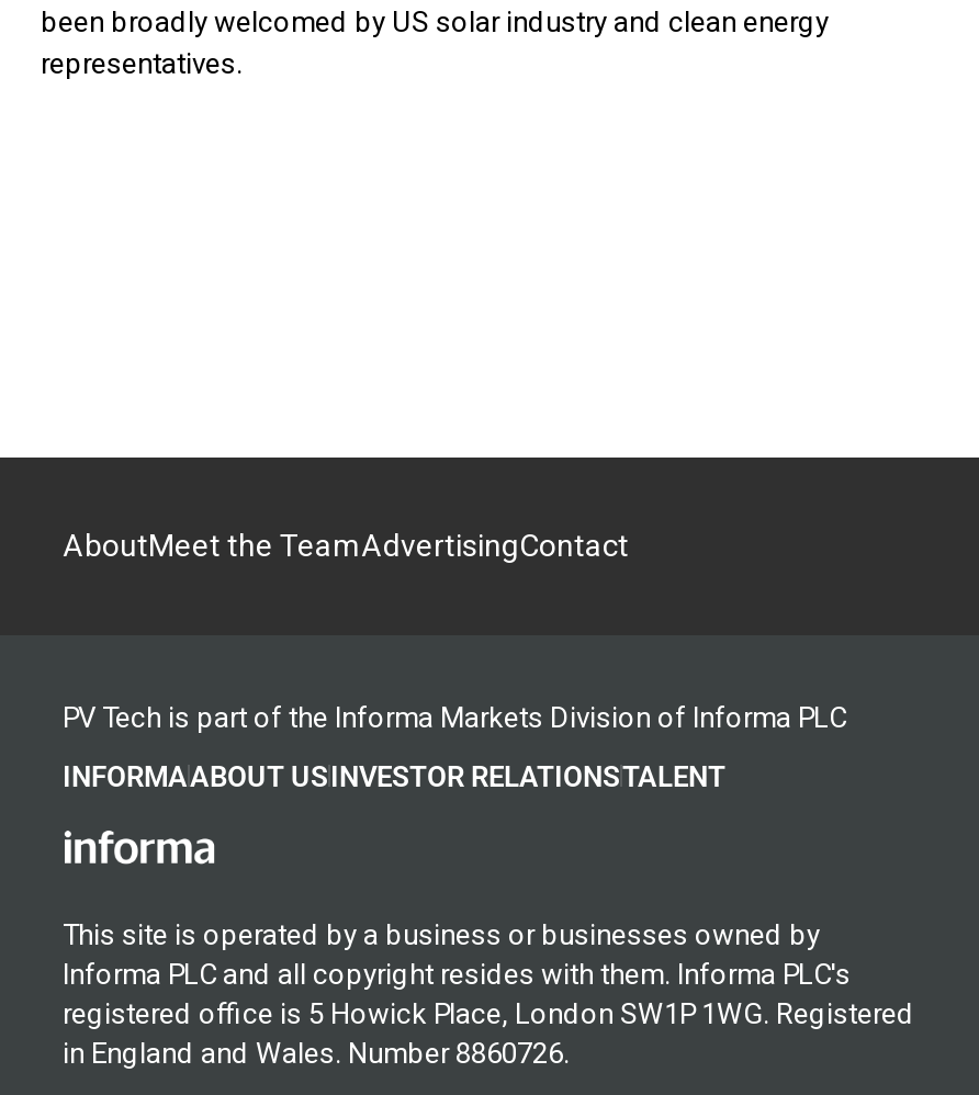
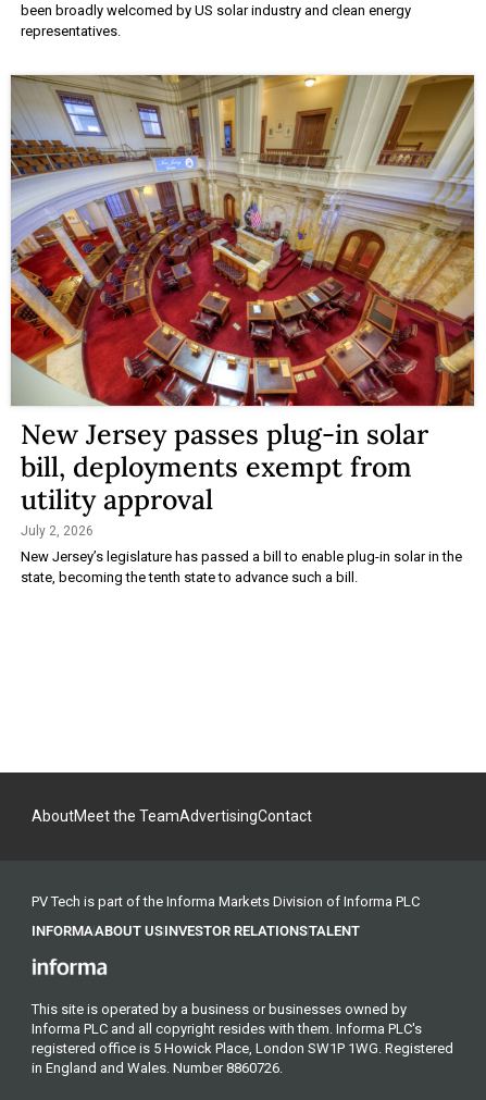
none -> [10,74,475,586] [image] | New Jersey passes plug-in solar | bill, deployments exempt from | utility approval | July 2, 2026 | New Jersey’s legislature has passed a bill to enable plug-in solar in the | state, becoming the tenth state to advance such a bill.

